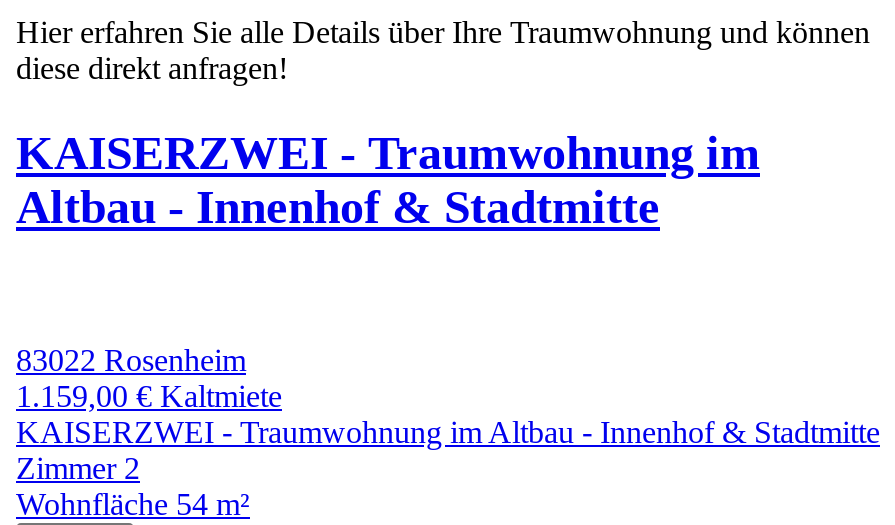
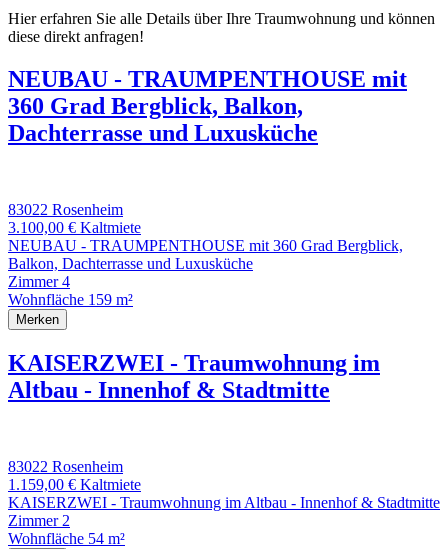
none -> [8,66,407,327] NEUBAU - TRAUMPENTHOUSE mit | 360 Grad Bergblick, Balkon, | Dachterrasse und Luxusküche | 83022 Rosenheim | 3.100,00 € Kaltmiete | NEUBAU - TRAUMPENTHOUSE mit 360 Grad Bergblick, | Balkon, Dachterrasse und Luxusküche | Zimmer 4 | Wohnfläche 159 m² | Merken

